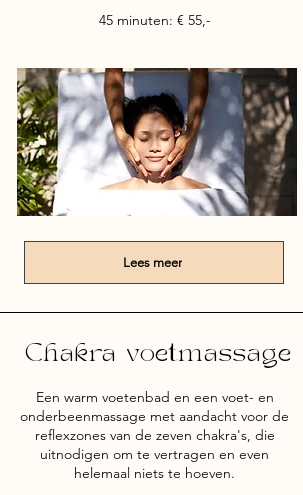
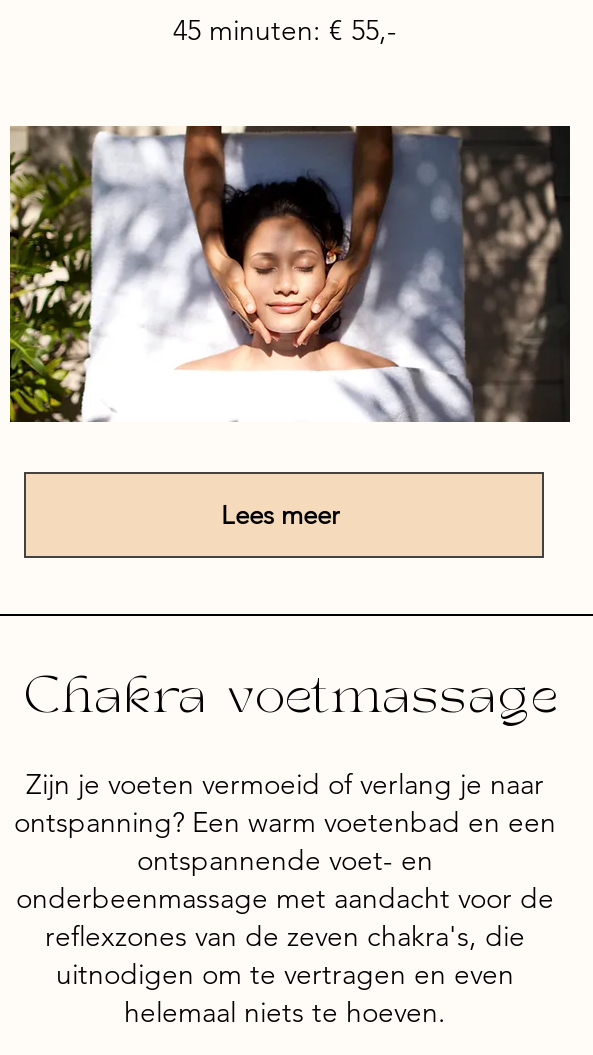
[35,388,273,406] Een warm voetenbad en een voet- en -> [14,766,556,878] Zijn je voeten vermoeid of verlang je naar | ontspanning? Een warm voetenbad en een | ontspannende voet- en

